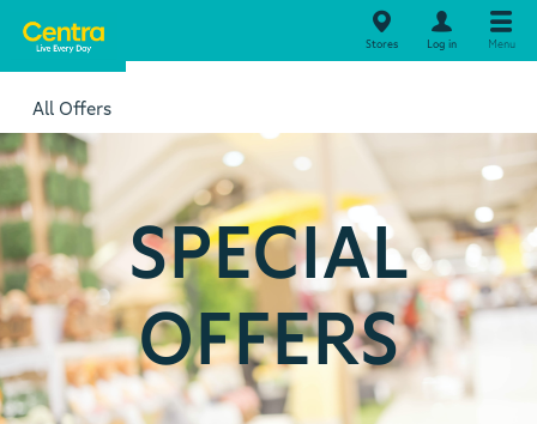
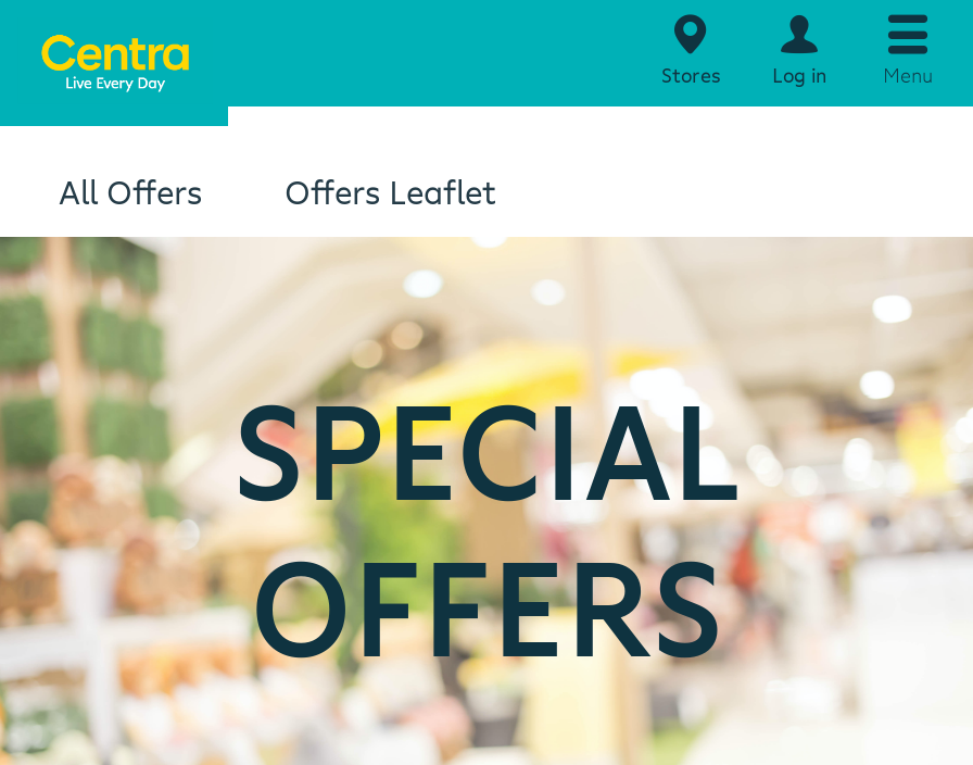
none -> [285,170,497,213] Offers Leaflet

